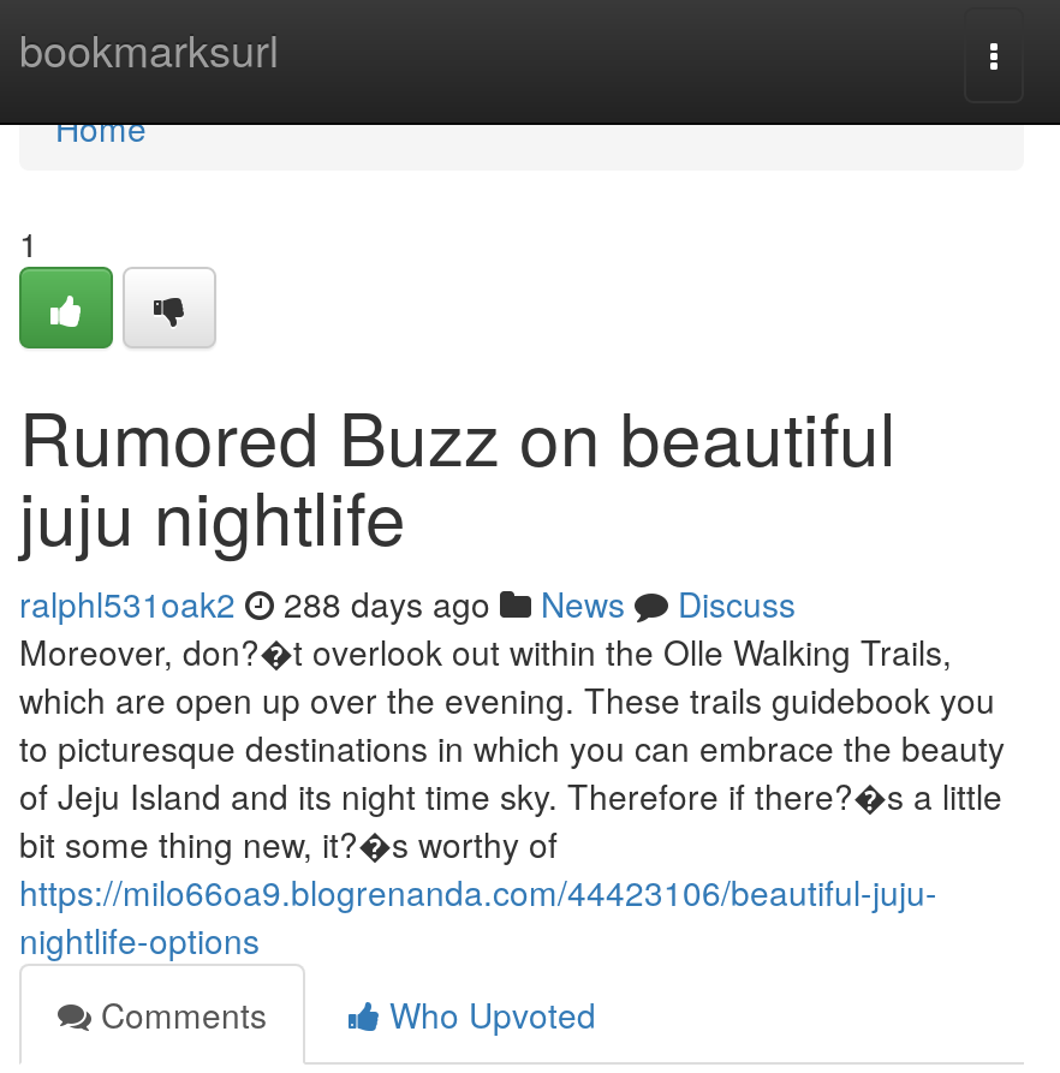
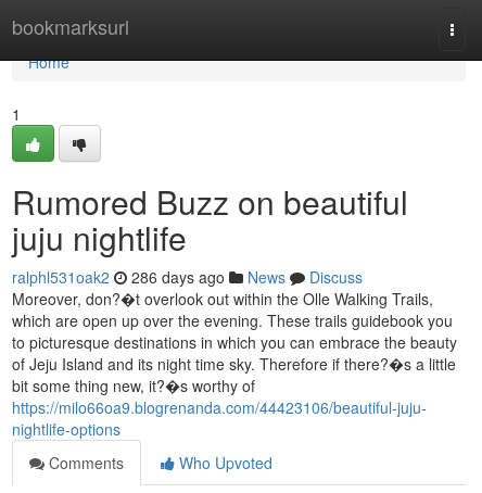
[19,579,796,627] ralphl531oak2 288 days ago News Discuss -> [12,266,363,288] ralphl531oak2 286 days ago News Discuss

